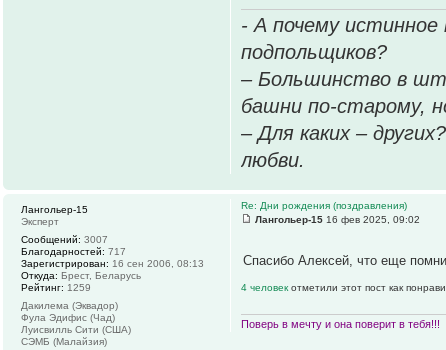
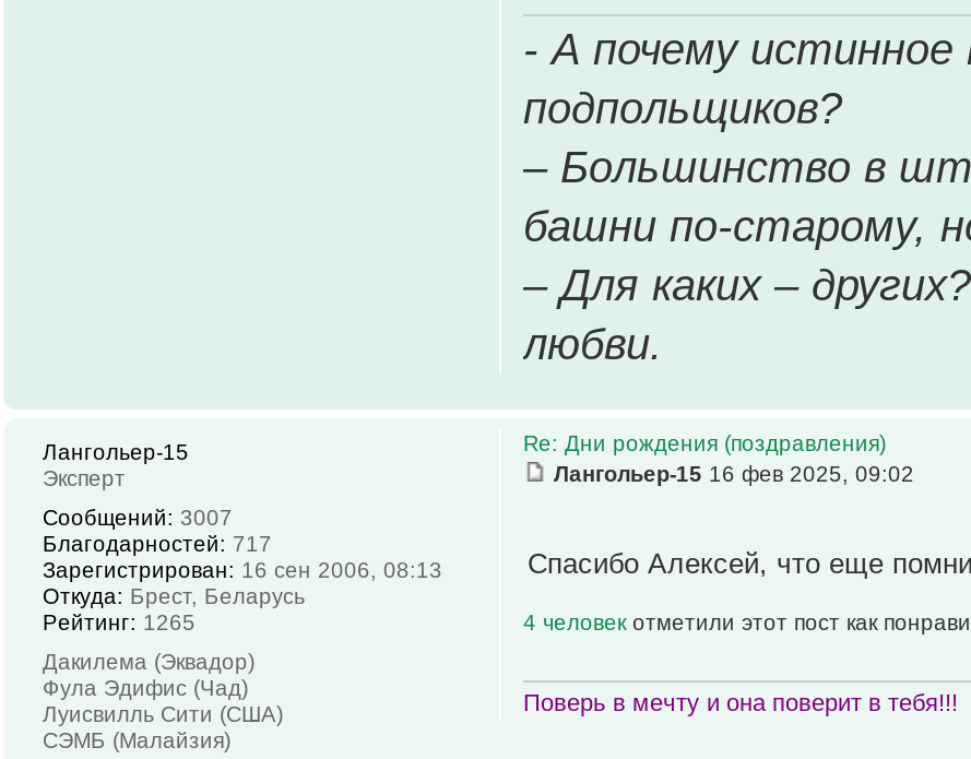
[21,282,91,293] Рейтинг: 1259 -> [43,611,196,635] Рейтинг: 1265

